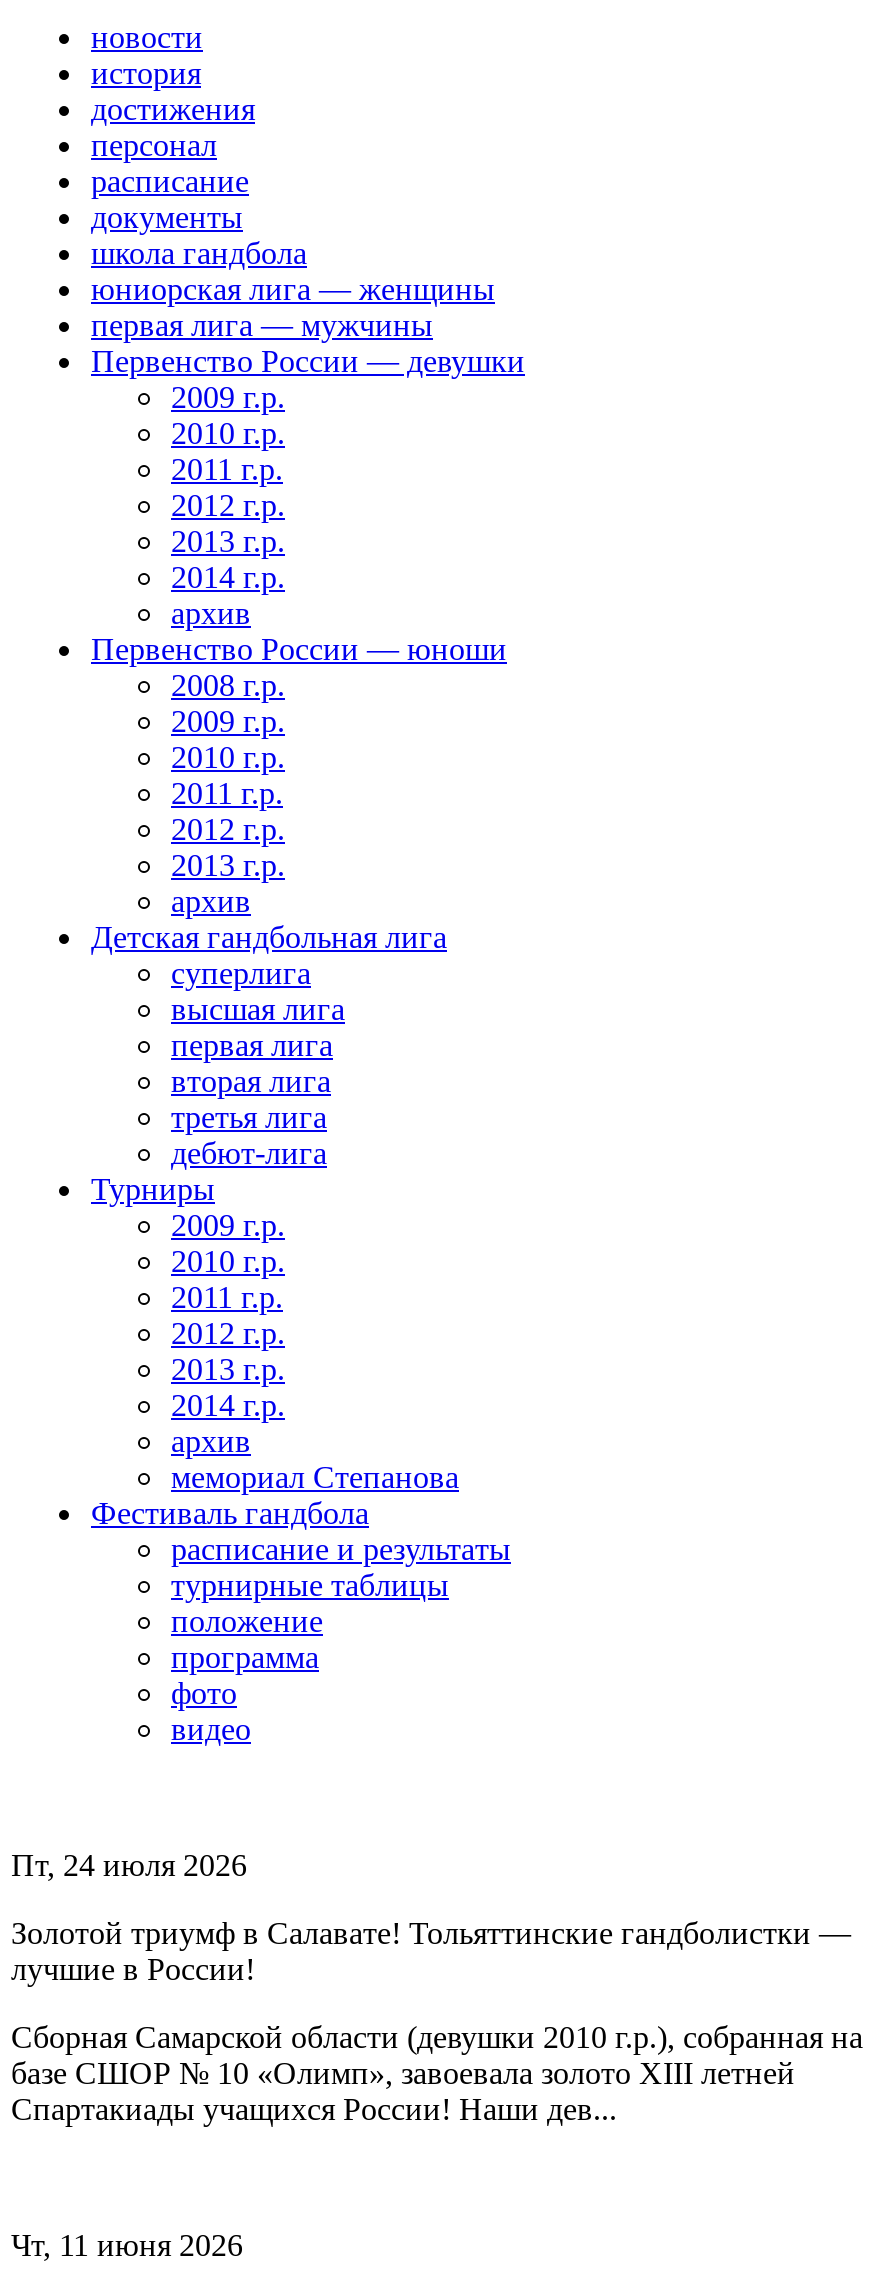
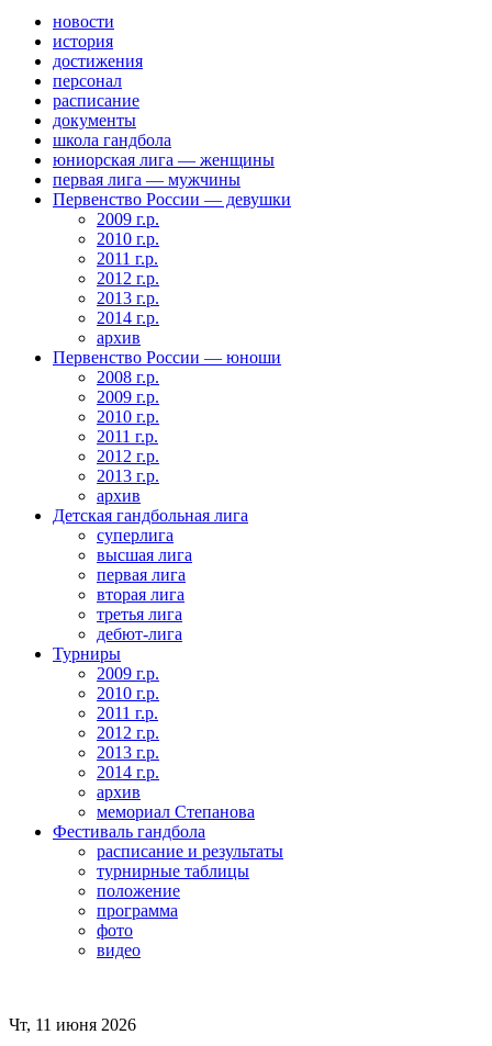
[11,1847,863,2125] Пт, 24 июля 2026 | Золотой триумф в Салавате! Тольяттинские гандболистки — | лучшие в России! | Сборная Самарской области (девушки 2010 г.р.), собранная на | базе СШОР № 10 «Олимп», завоевала золото XIII летней | Спартакиады учащихся России! Наши дев... -> none

